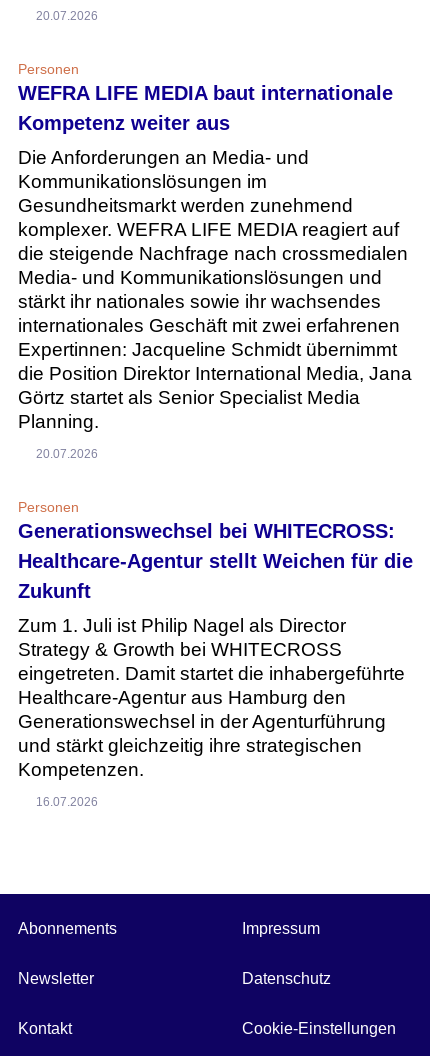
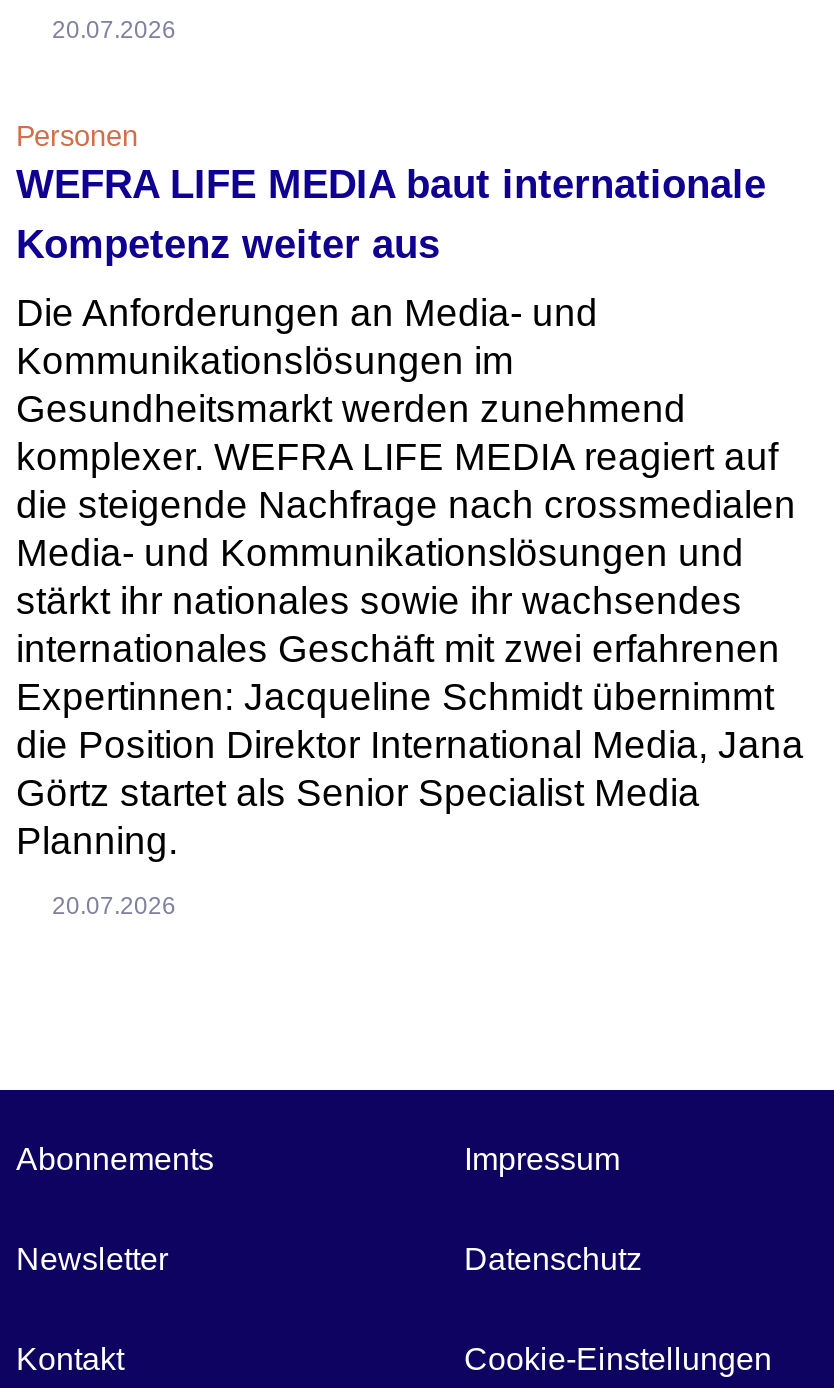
[18,499,413,809] Personen | Generationswechsel bei WHITECROSS: | Healthcare-Agentur stellt Weichen für die | Zukunft | Zum 1. Juli ist Philip Nagel als Director | Strategy & Growth bei WHITECROSS | eingetreten. Damit startet die inhabergeführte | Healthcare-Agentur aus Hamburg den | Generationswechsel in der Agenturführung | und stärkt gleichzeitig ihre strategischen | Kompetenzen. | 16.07.2026 -> none

